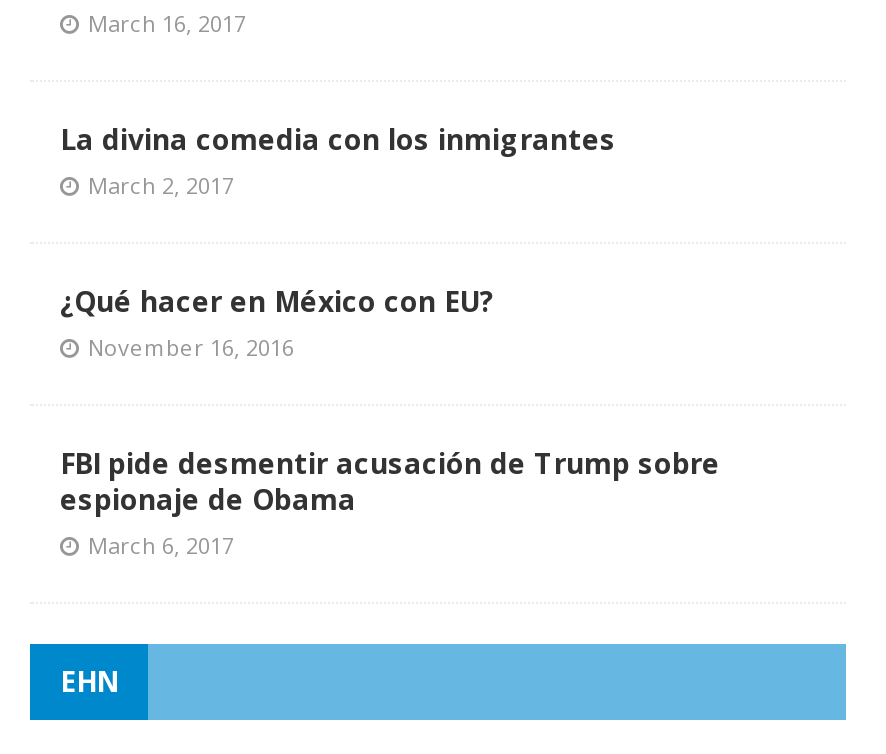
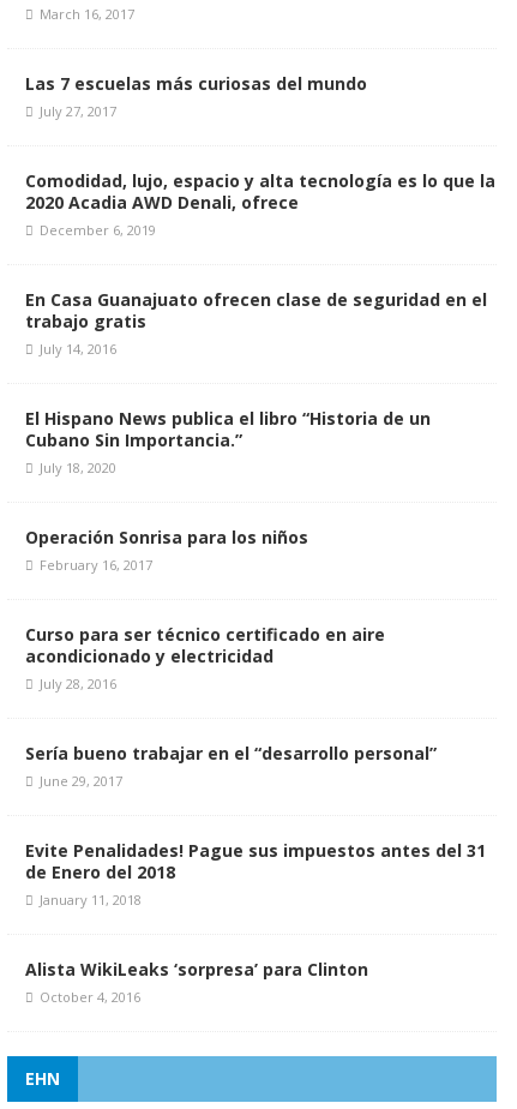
[60,120,720,560] La divina comedia con los inmigrantes | March 2, 2017 | ¿Qué hacer en México con EU? | November 16, 2016 | FBI pide desmentir acusación de Trump sobre | espionaje de Obama | March 6, 2017 -> [25,72,495,1006] Las 7 escuelas más curiosas del mundo | July 27, 2017 | Comodidad, lujo, espacio y alta tecnología es lo que la | 2020 Acadia AWD Denali, ofrece | December 6, 2019 | En Casa Guanajuato ofrecen clase de seguridad en el | trabajo gratis | July 14, 2016 | El Hispano News publica el libro “Historia de un | Cubano Sin Importancia.” | July 18, 2020 | Operación Sonrisa para los niños | February 16, 2017 | Curso para ser técnico certificado en aire | acondicionado y electricidad | July 28, 2016 | Sería bueno trabajar en el “desarrollo personal” | June 29, 2017 | Evite Penalidades! Pague sus impuestos antes del 31 | de Enero del 2018 | January 11, 2018 | Alista WikiLeaks ‘sorpresa’ para Clinton | October 4, 2016

